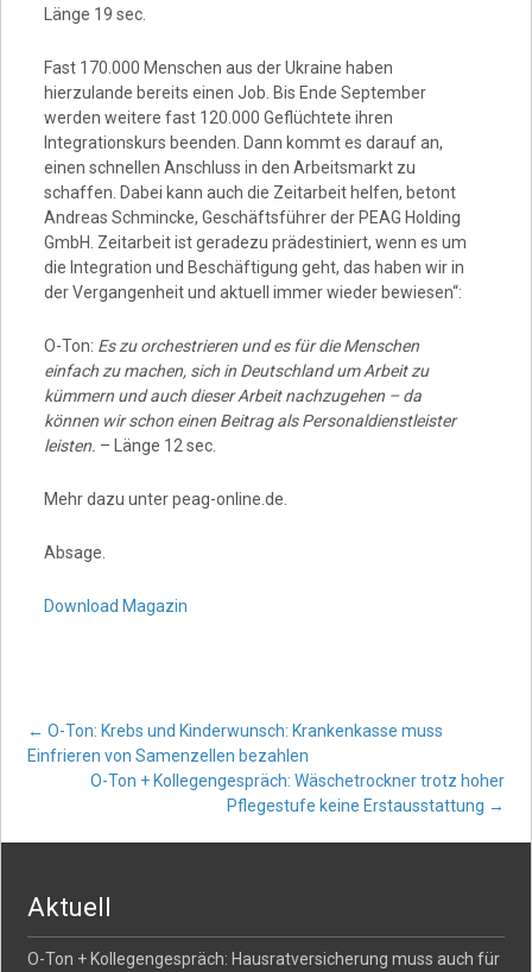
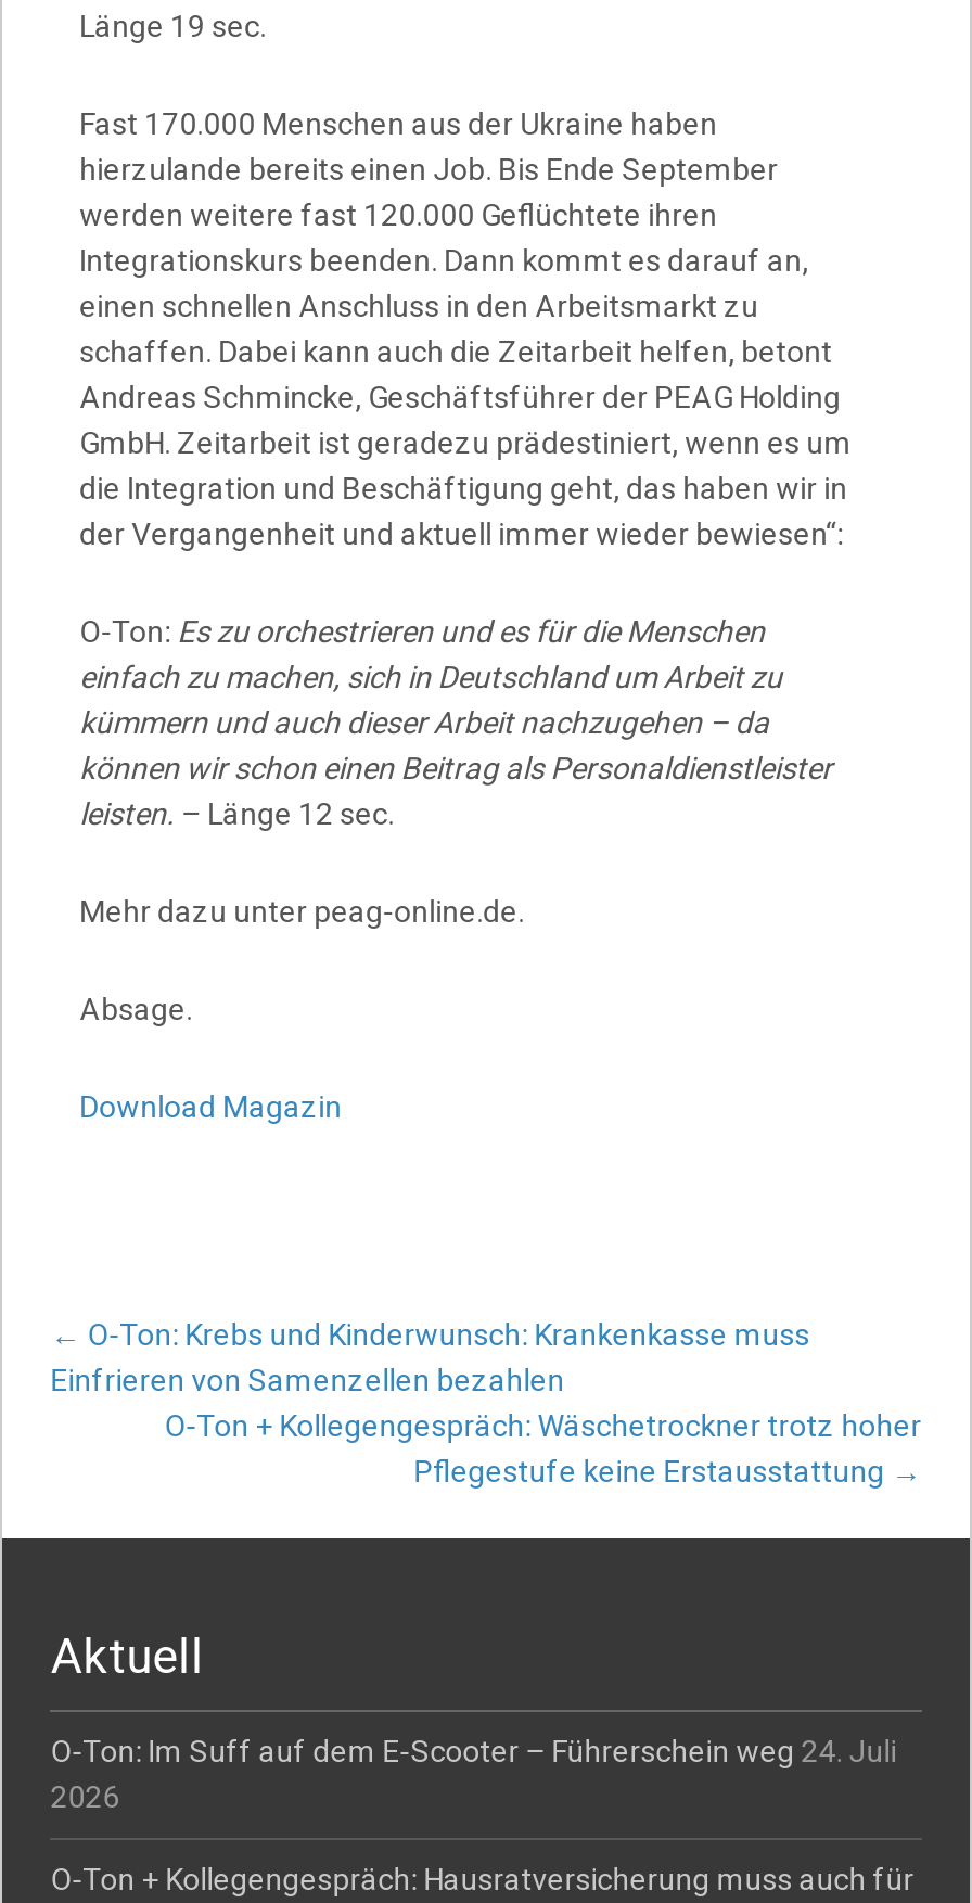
none -> [51,1734,897,1814] O-Ton: Im Suff auf dem E-Scooter – Führerschein weg 24. Juli | 2026

